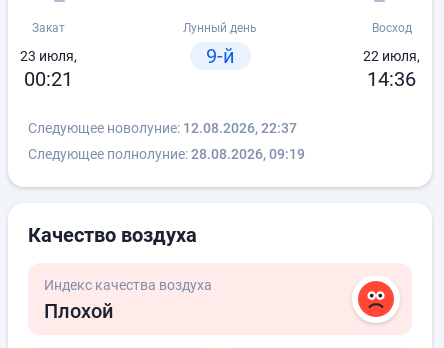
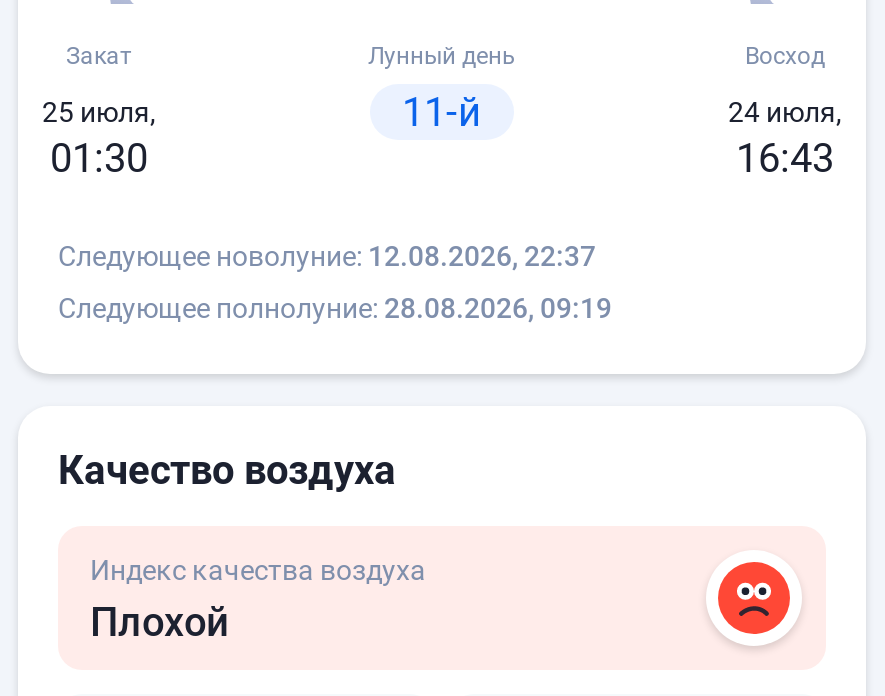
[20,48,77,64] 23 июля, -> [42,96,156,128] 25 июля,
[205,44,234,68] 9-й -> [402,88,482,136] 11-й
[363,48,420,64] 22 июля, -> [728,96,842,128] 24 июля,
[24,67,73,91] 00:21 -> [50,134,148,182] 01:30
[367,67,416,91] 14:36 -> [736,134,834,182] 16:43

